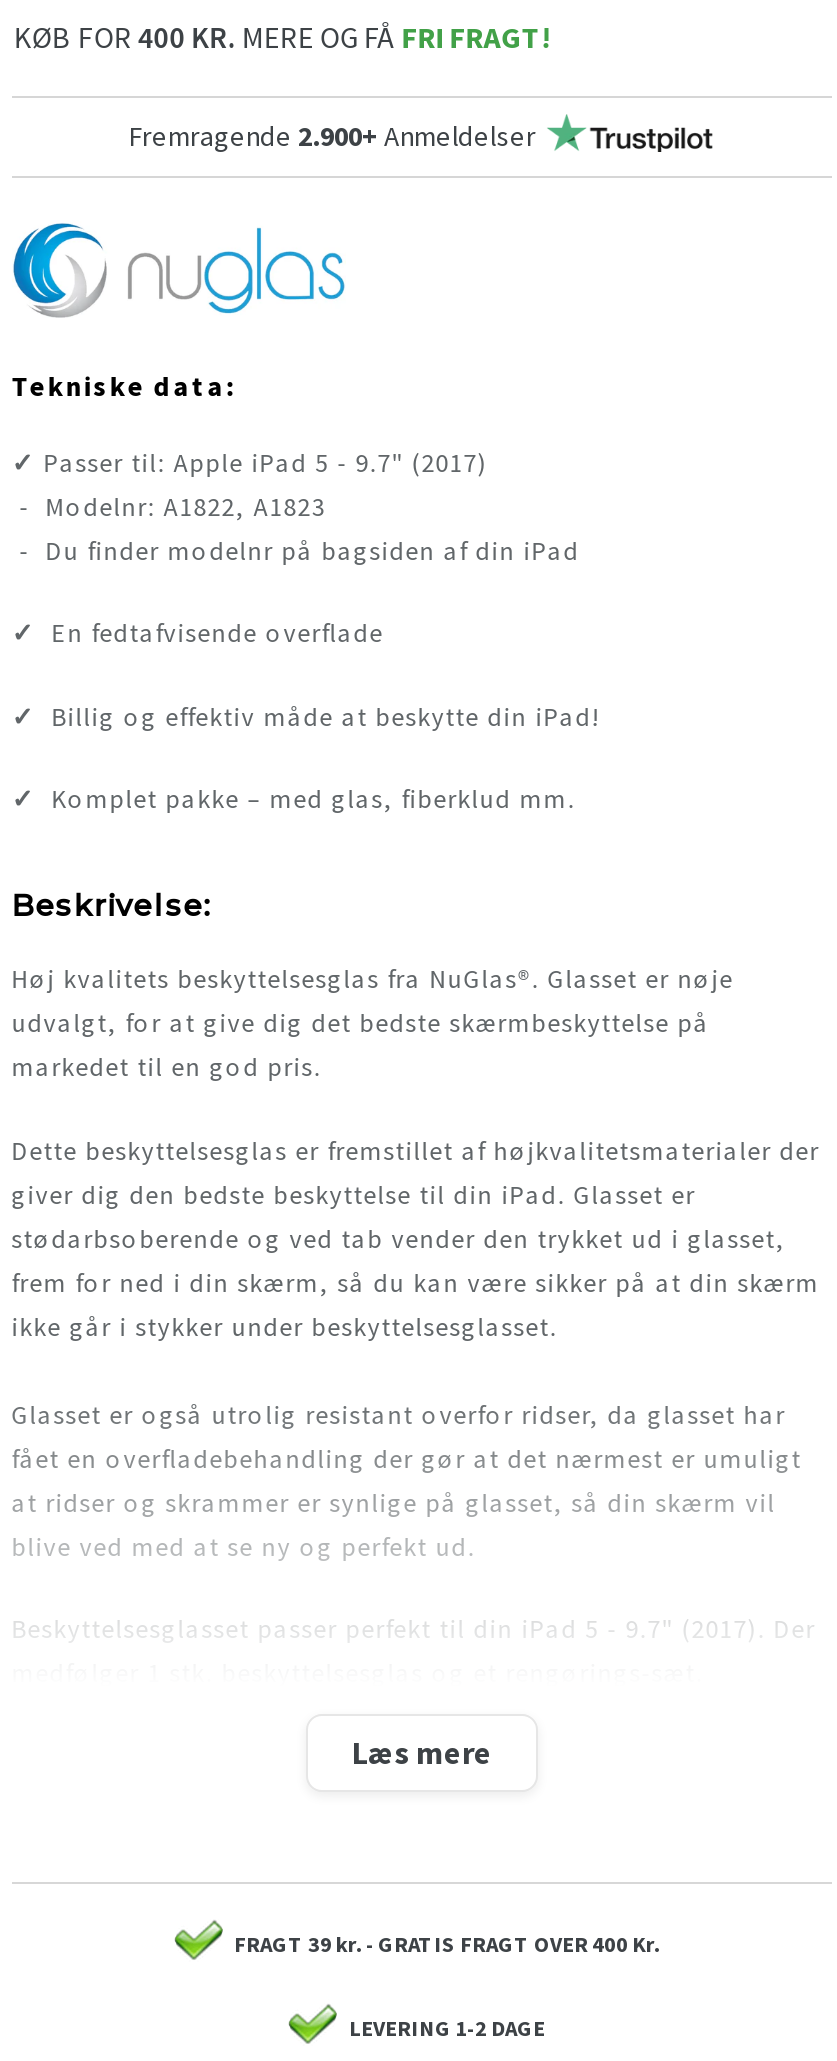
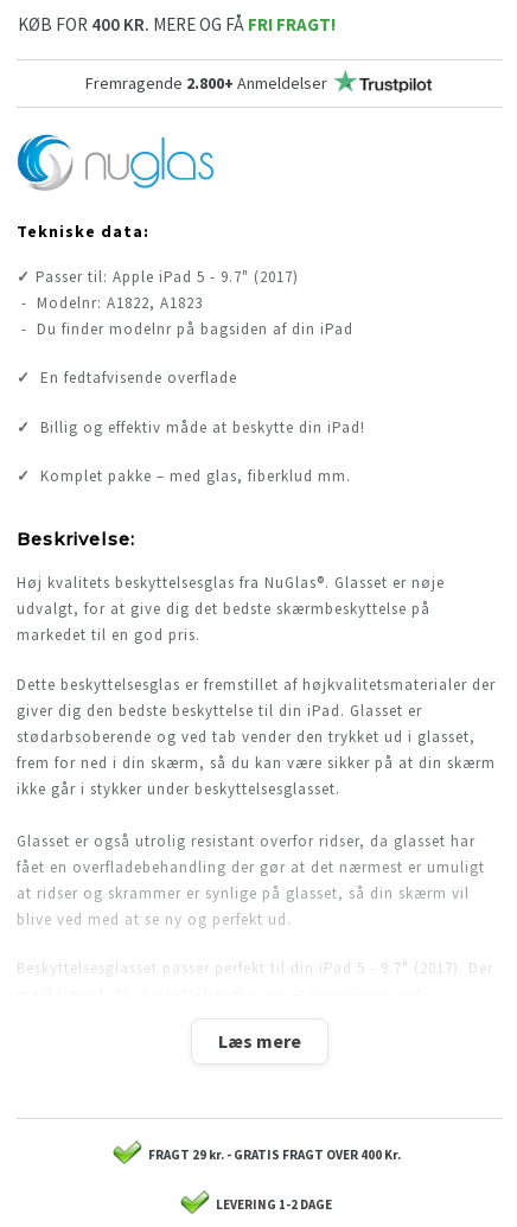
[128,118,536,154] Fremragende 2.900+ Anmeldelser -> [85,72,327,94] Fremragende 2.800+ Anmeldelser
[234,1930,660,1958] FRAGT 39 kr. - GRATIS FRAGT OVER 400 Kr. -> [148,1146,401,1163] FRAGT 29 kr. - GRATIS FRAGT OVER 400 Kr.

